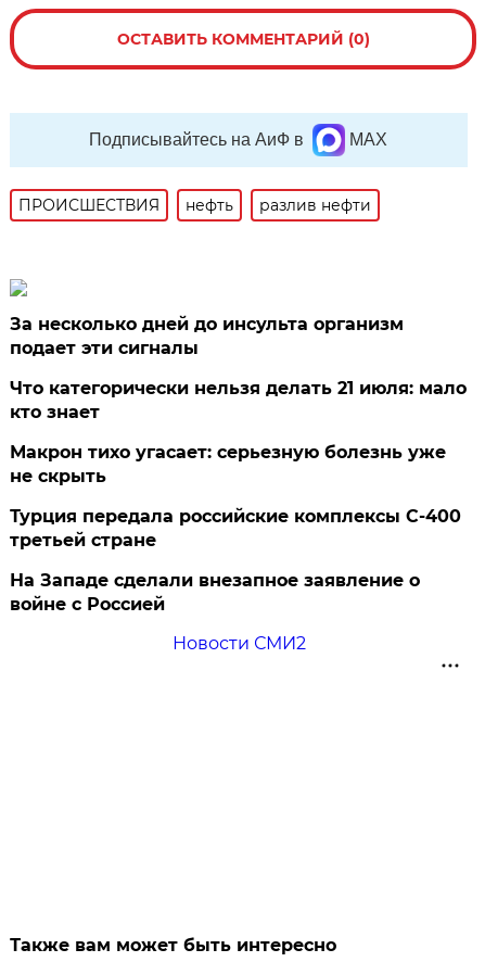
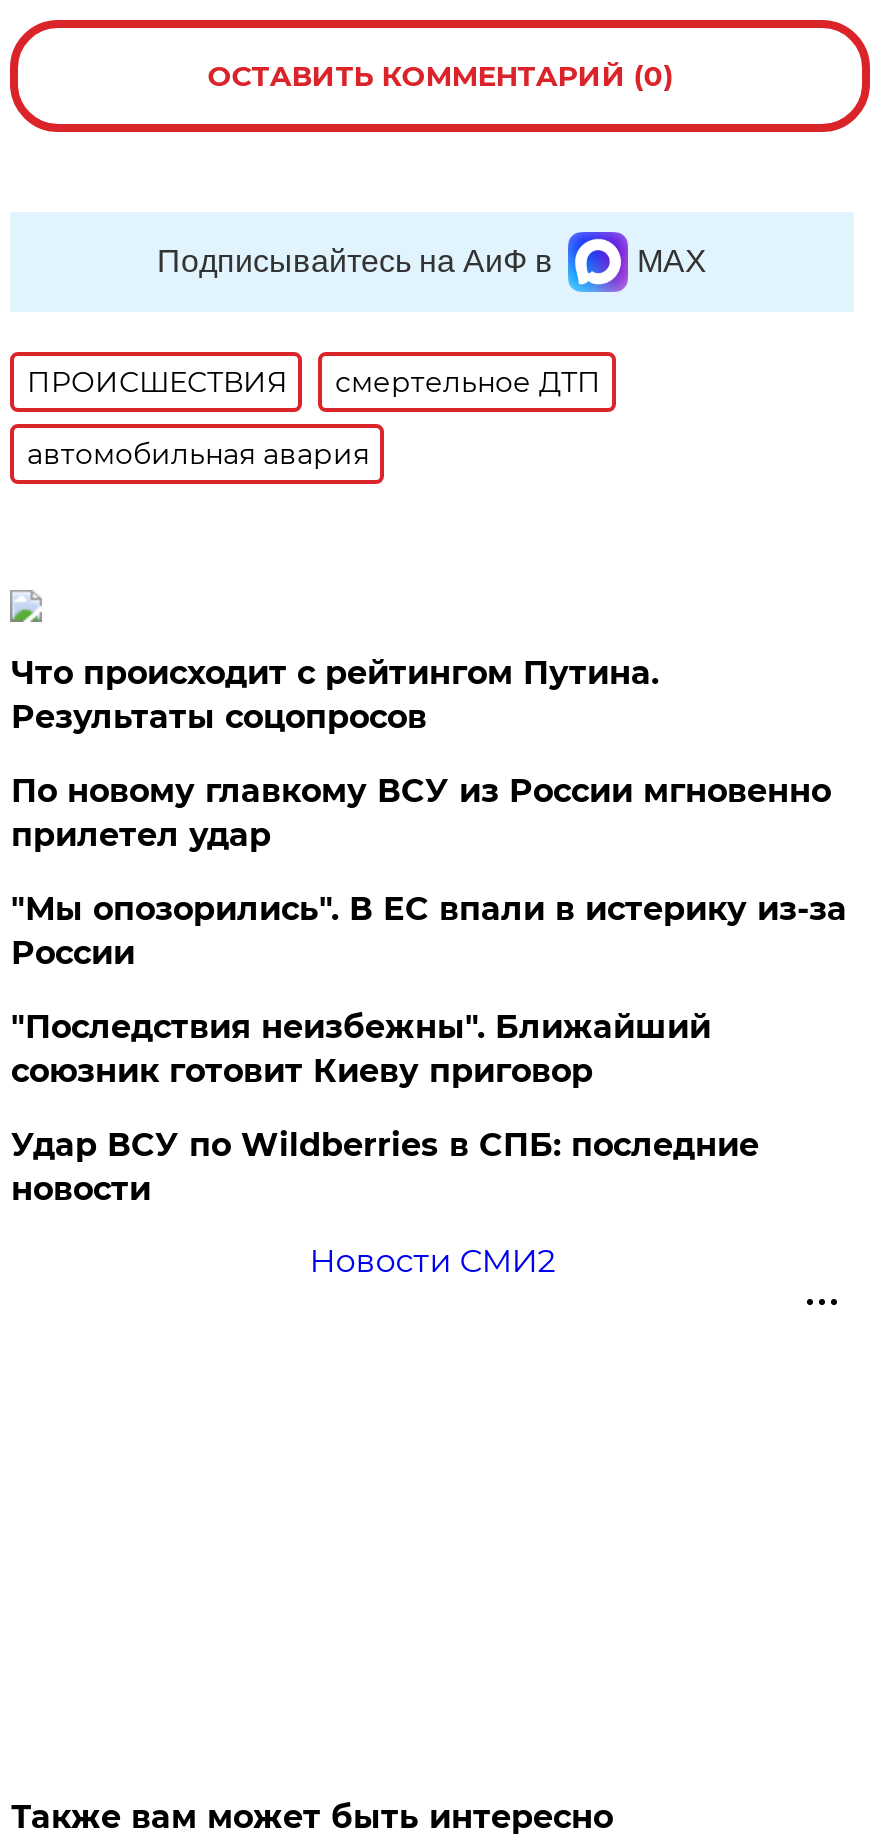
[186,195,372,215] нефть | разлив нефти -> [27,364,601,472] смертельное ДТП | автомобильная авария
[10,314,467,615] За несколько дней до инсульта организм | подает эти сигналы | Что категорически нельзя делать 21 июля: мало | кто знает | Макрон тихо угасает: серьезную болезнь уже | не скрыть | Турция передала российские комплексы С-400 | третьей стране | На Западе сделали внезапное заявление о | войне с Россией -> [11,654,847,1208] Что происходит с рейтингом Путина. | Результаты соцопросов | По новому главкому ВСУ из России мгновенно | прилетел удар | "Мы опозорились". В ЕС впали в истерику из-за | России | "Последствия неизбежны". Ближайший | союзник готовит Киеву приговор | Удар ВСУ по Wildberries в СПБ: последние | новости

